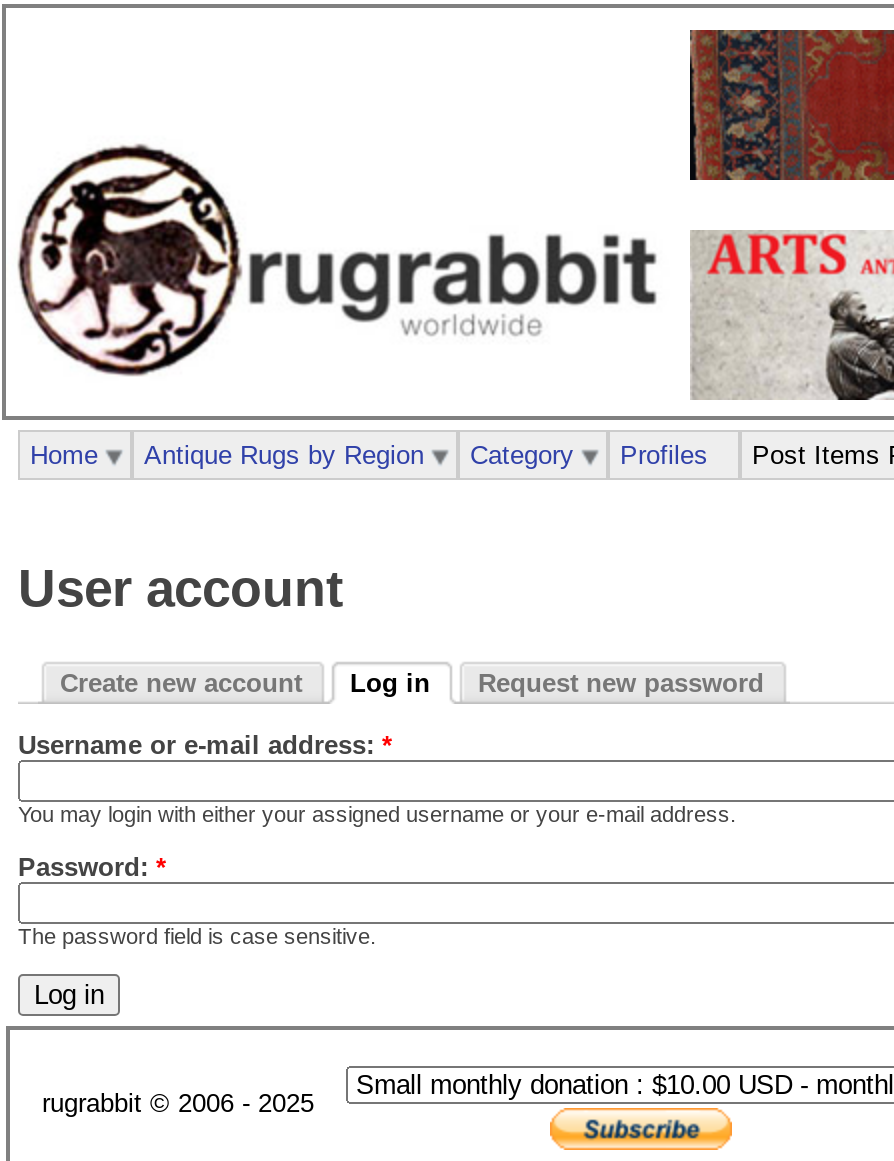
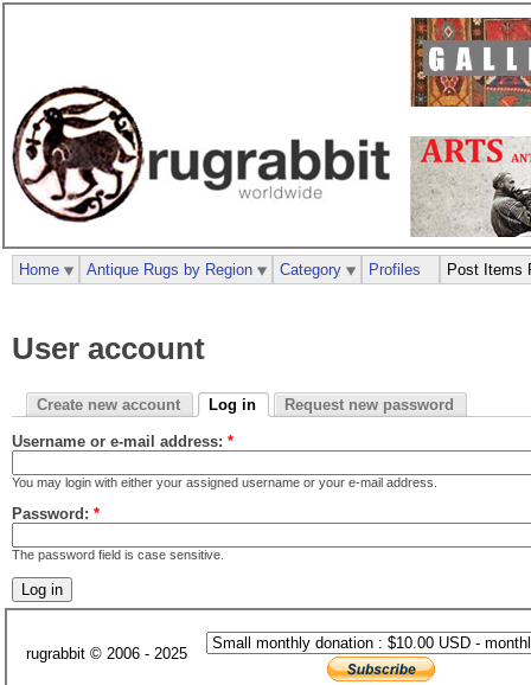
[688,28,888,182] [image] -> [410,17,527,108] [image]

